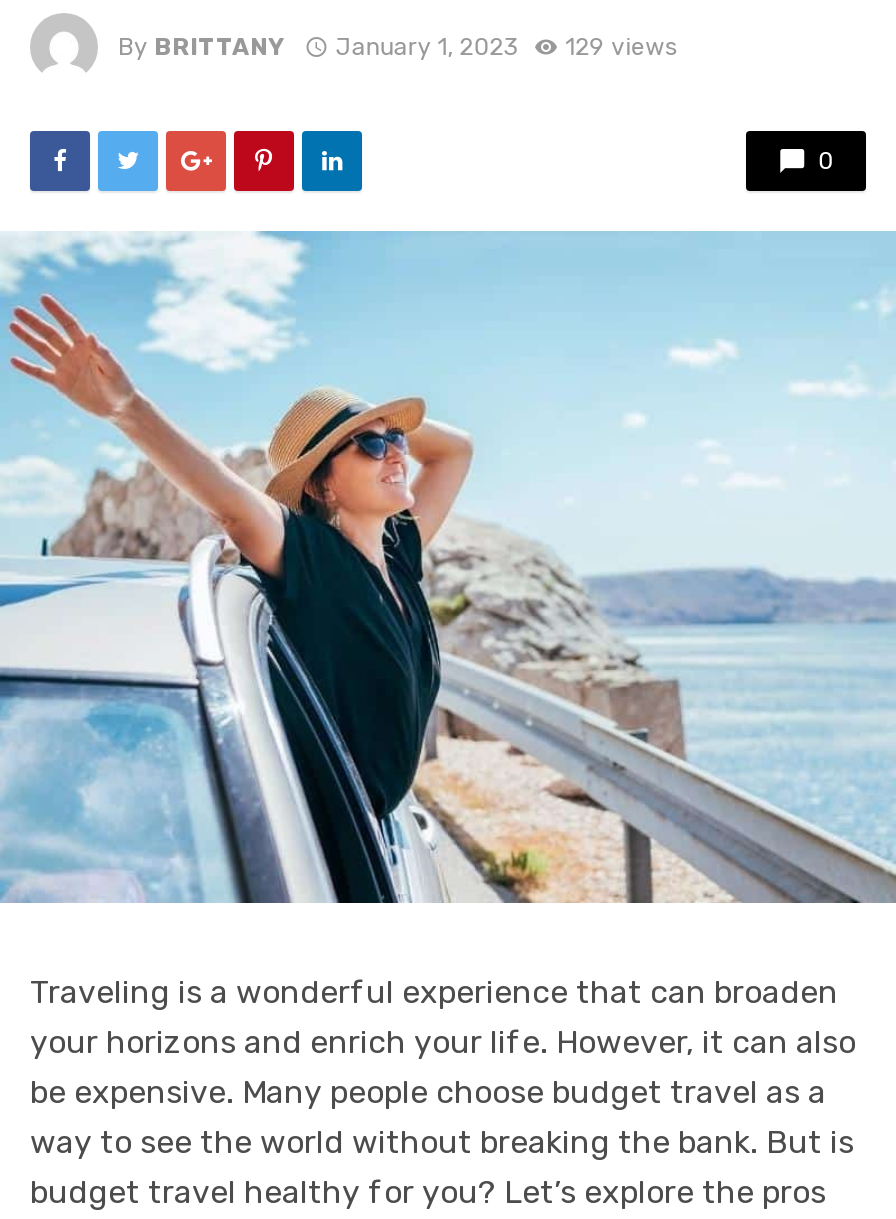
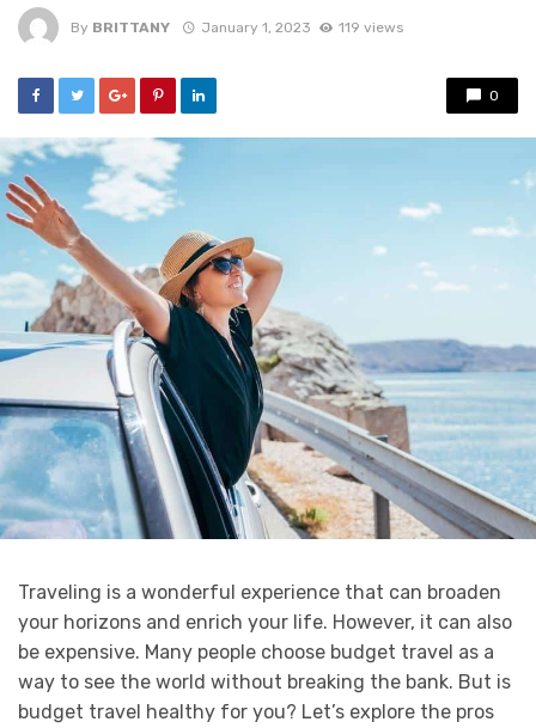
[118,32,677,60] By BRITTANY January 1, 2023 129 views -> [71,19,403,35] By BRITTANY January 1, 2023 119 views

